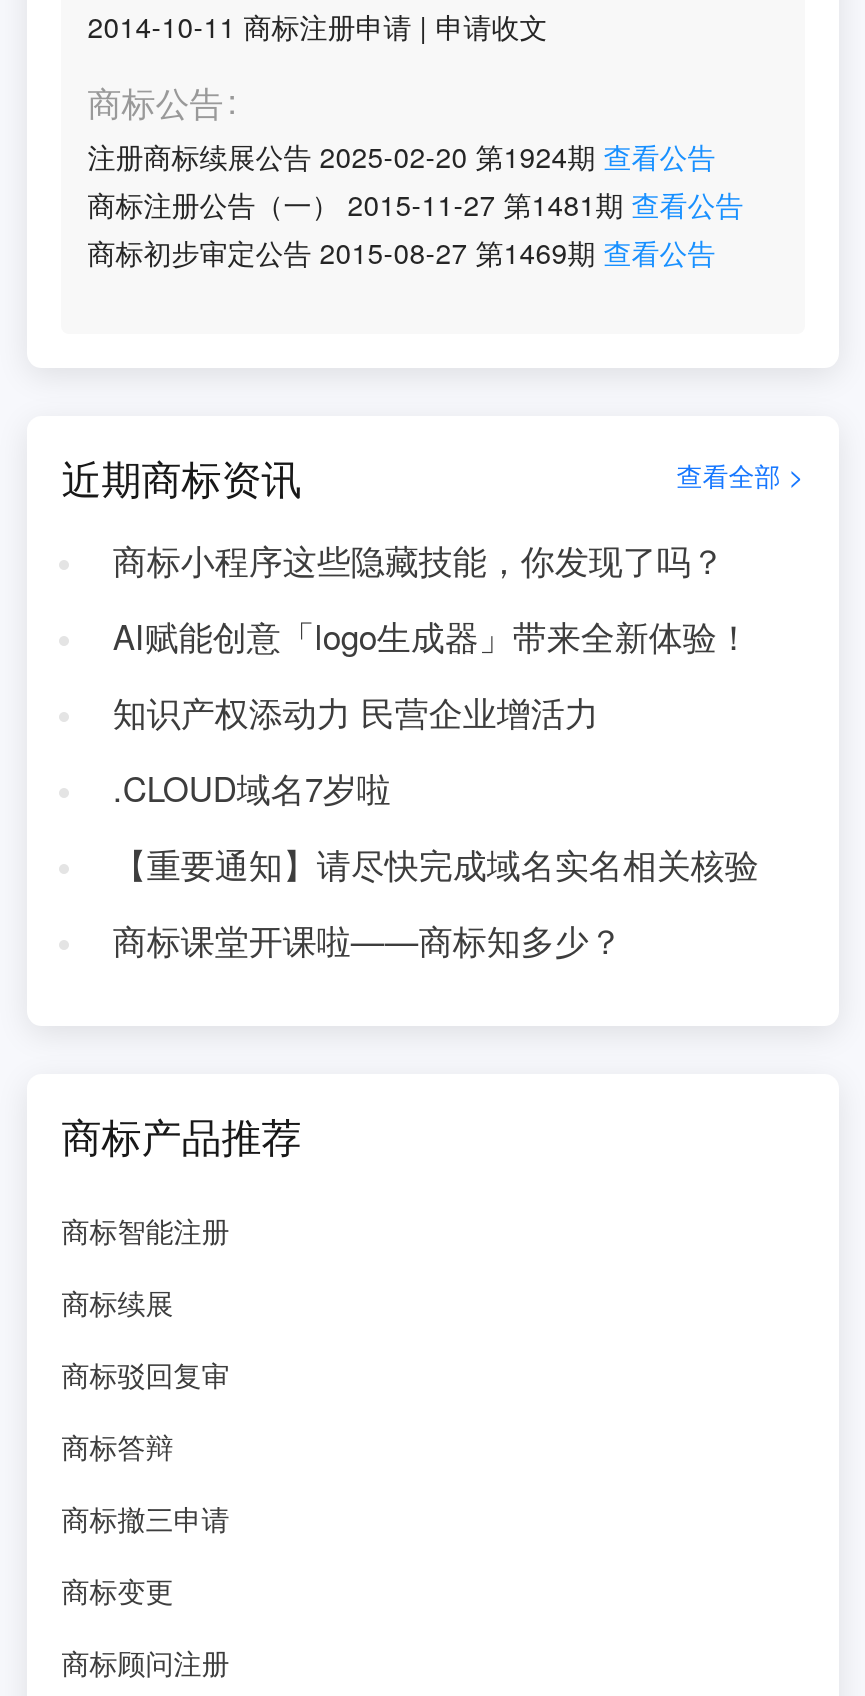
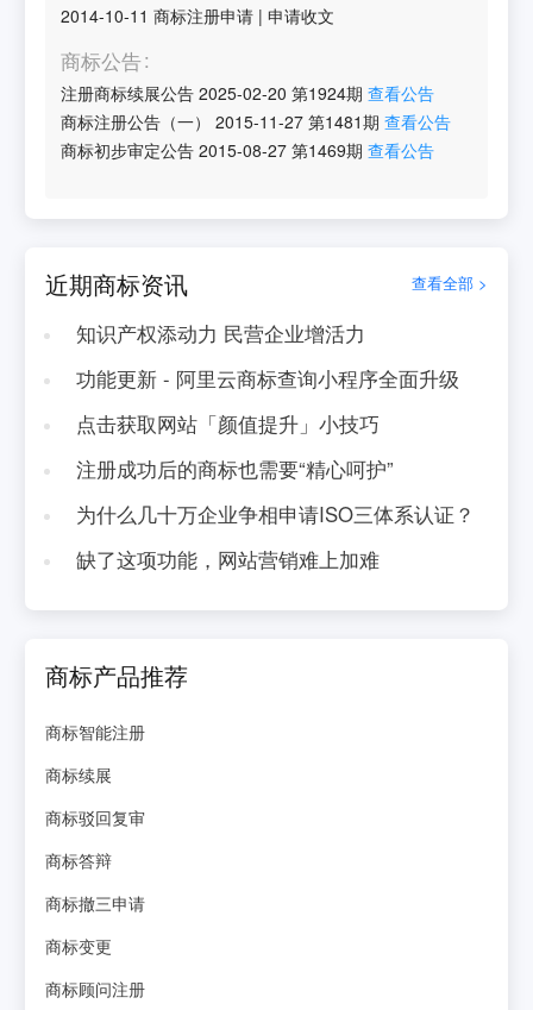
[113,536,751,660] 商标小程序这些隐藏技能，你发现了吗？ | AI赋能创意「logo生成器」带来全新体验！ -> none
moved [113,688,599,736] -> [76,319,365,347]: 知识产权添动力 民营企业增活力
[113,764,759,964] .CLOUD域名7岁啦 | 【重要通知】请尽快完成域名实名相关核验 | 商标课堂开课啦——商标知多少？ -> [76,364,474,573] 功能更新 - 阿里云商标查询小程序全面升级 | 点击获取网站「颜值提升」小技巧 | 注册成功后的商标也需要“精心呵护” | 为什么几十万企业争相申请ISO三体系认证？ | 缺了这项功能，网站营销难上加难

